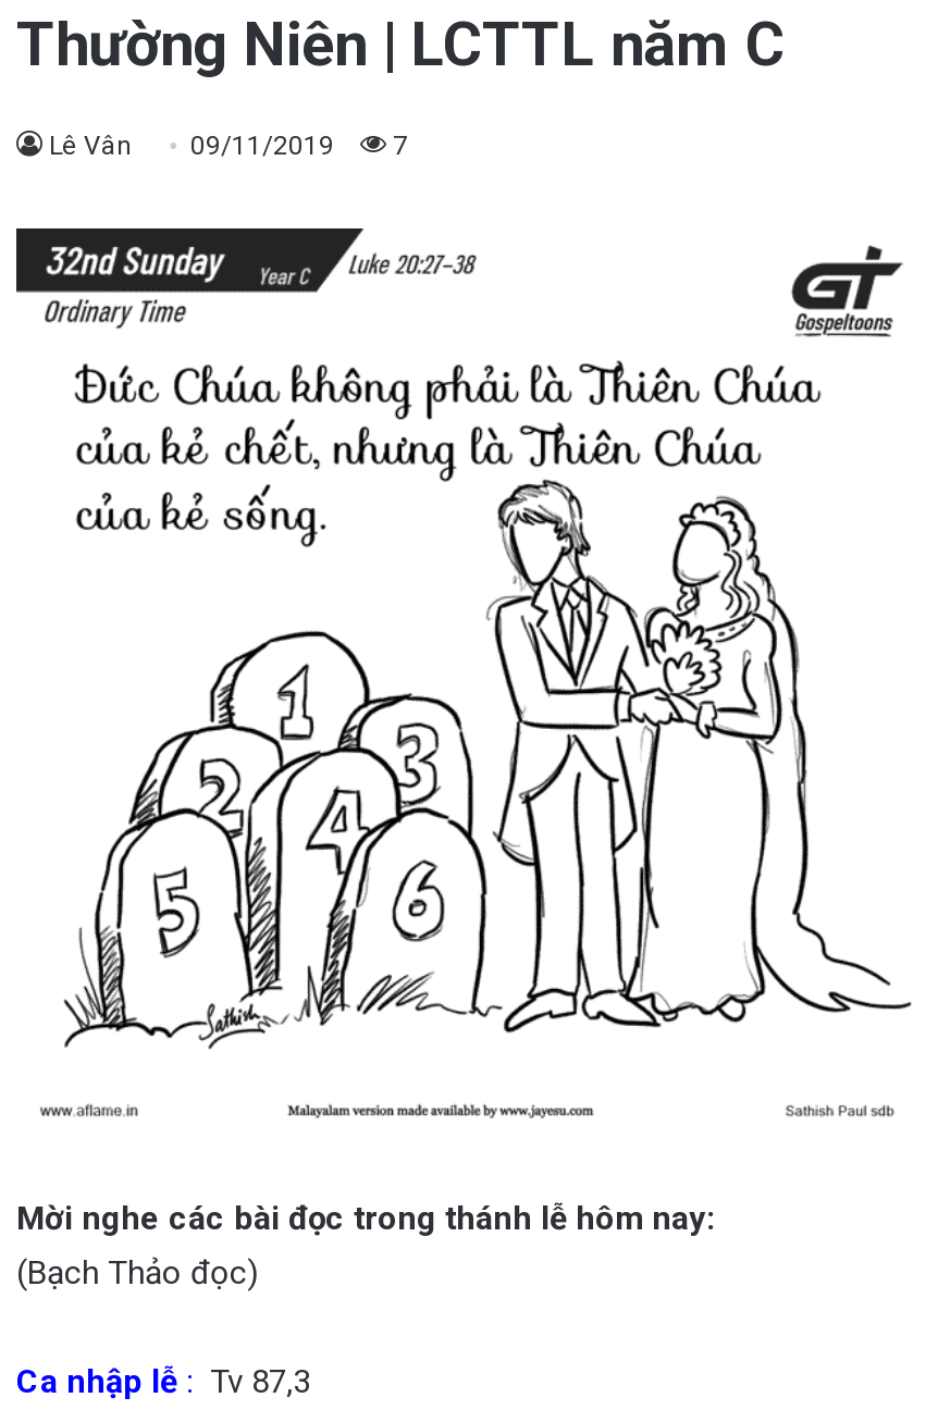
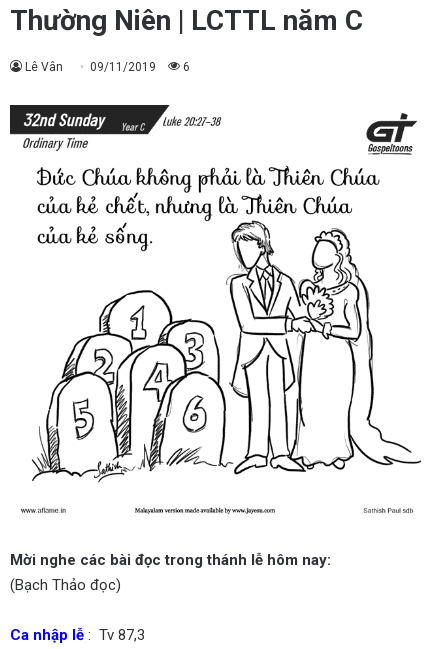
[49,130,408,161] Lê Vân 09/11/2019 7 -> [25,60,190,74] Lê Vân 09/11/2019 6

